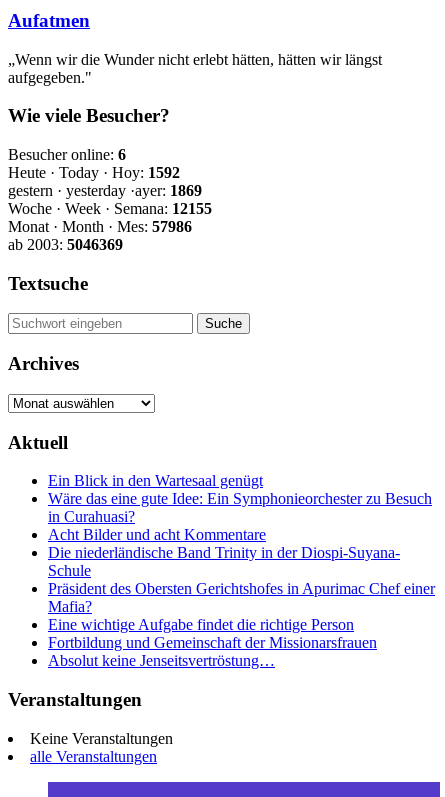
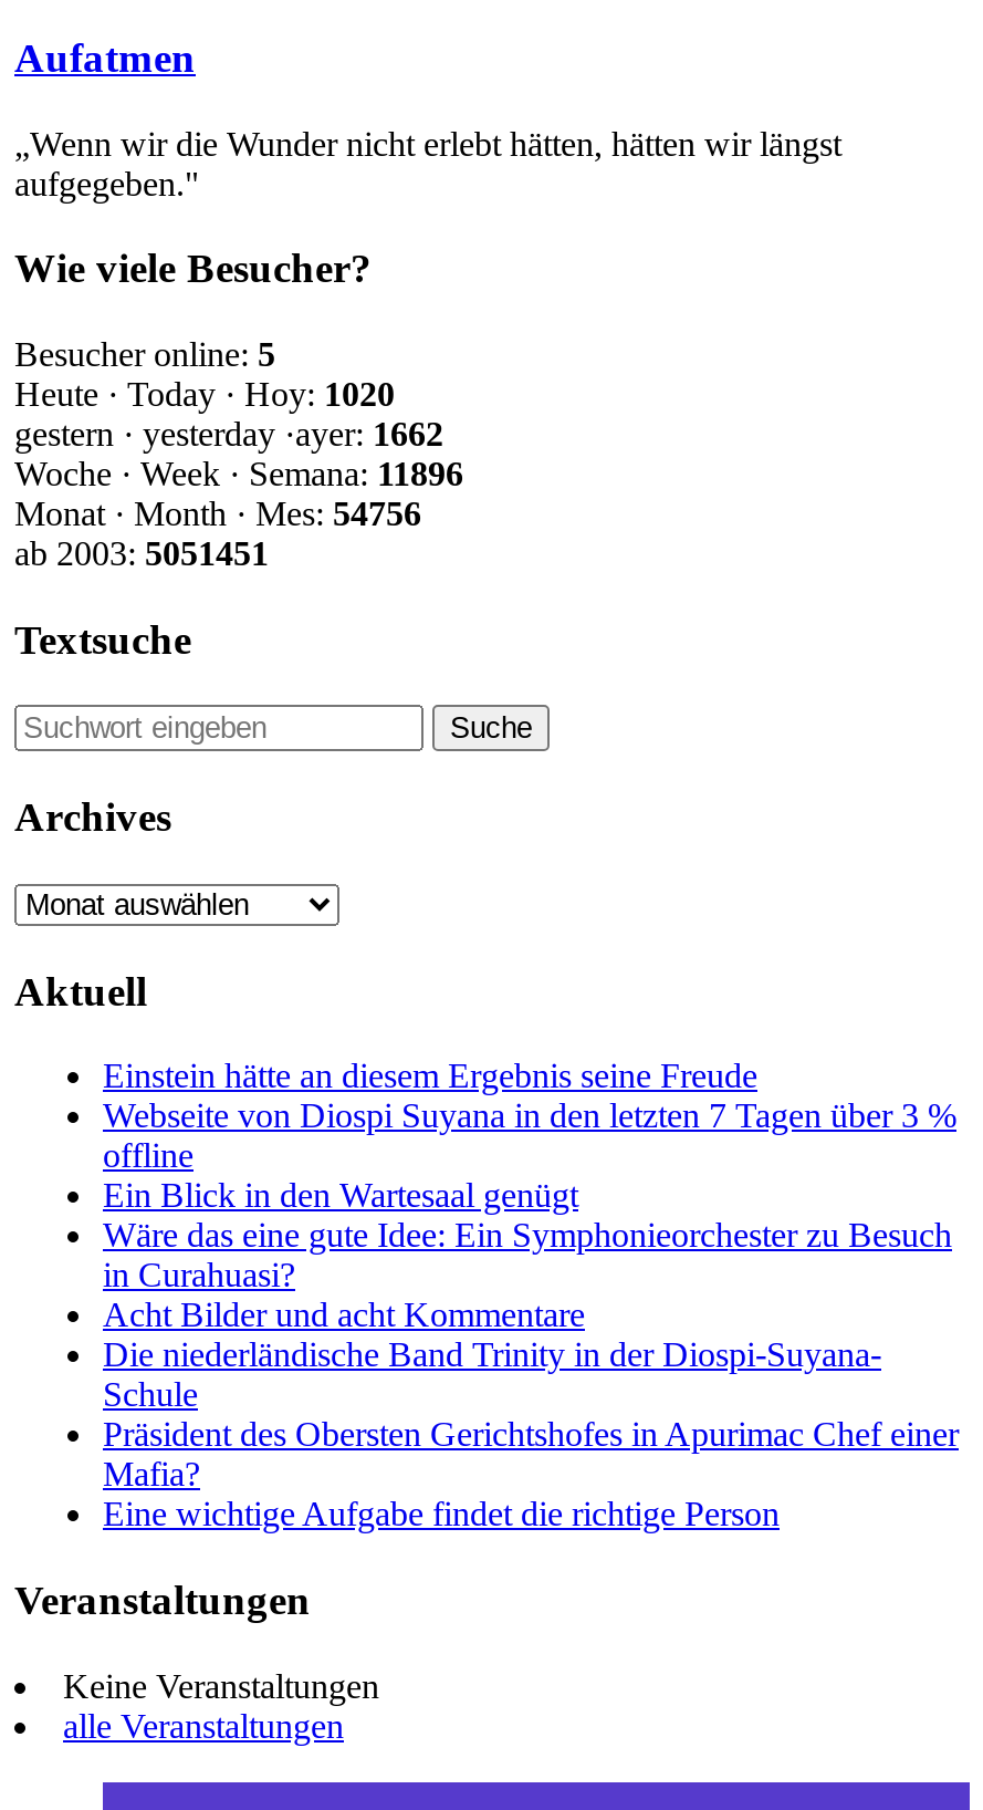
[8,146,126,163] Besucher online: 6 -> [14,335,275,373] Besucher online: 5
[8,164,180,181] Heute · Today · Hoy: 1592 -> [14,375,395,412] Heute · Today · Hoy: 1020
[8,182,202,199] gestern · yesterday ·ayer: 1869 -> [14,415,443,452] gestern · yesterday ·ayer: 1662
[8,200,212,217] Woche · Week · Semana: 12155 -> [14,454,463,492] Woche · Week · Semana: 11896
[8,218,192,235] Monat · Month · Mes: 57986 -> [14,494,421,532] Monat · Month · Mes: 54756
[8,236,123,253] ab 2003: 5046369 -> [14,534,269,572] ab 2003: 5051451
none -> [103,1057,956,1174] Einstein hätte an diesem Ergebnis seine Freude | Webseite von Diospi Suyana in den letzten 7 Tagen über 3 % | offline
moved [48,472,435,633] -> [103,1176,959,1533]: Ein Blick in den Wartesaal genügt | Wäre das eine gute Idee: Ein Symphonieorchester zu Besuch | in Curahuasi? | ... | Mafia? | Eine wichtige Aufgabe findet die richtige Person
[48,634,377,669] Fortbildung und Gemeinschaft der Missionarsfrauen | Absolut keine Jenseitsvertröstung… -> none

